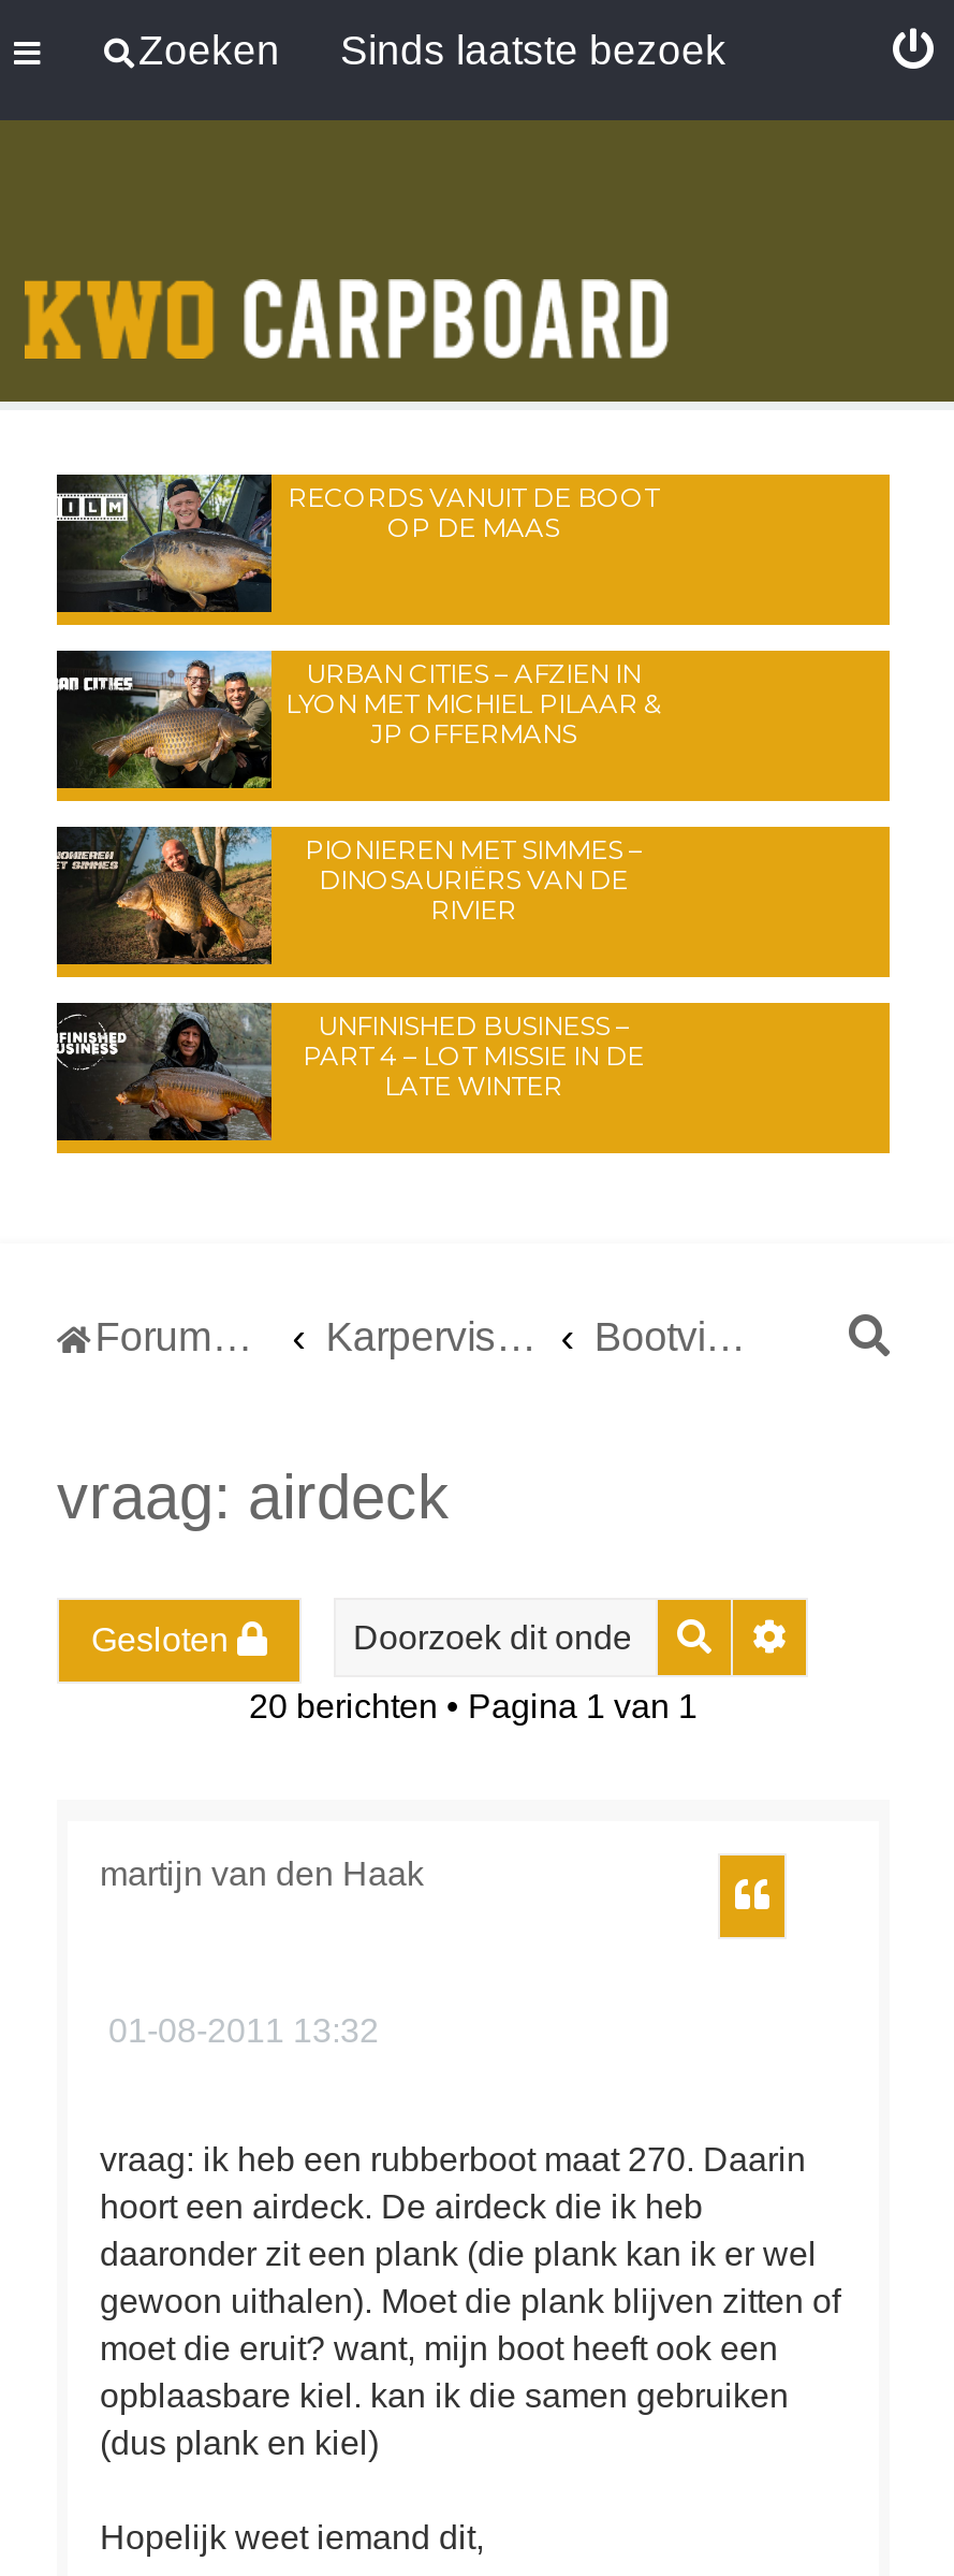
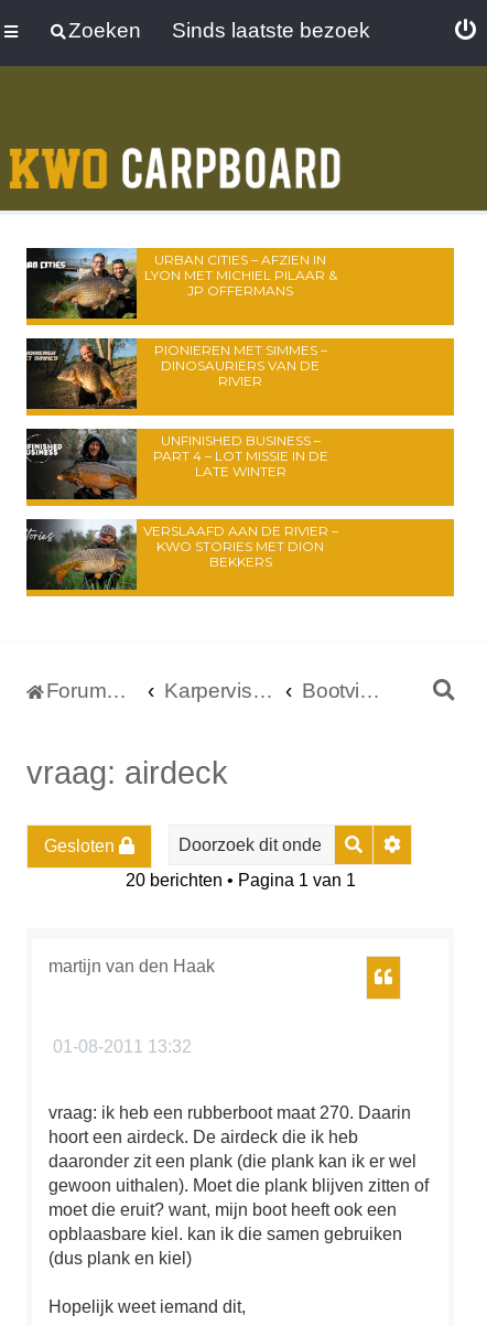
[57,472,659,612] [image] | RECORDS VANUIT DE BOOT | OP DE MAAS -> none
moved [59,646,661,1102] -> [28,246,337,479]: [image] | URBAN CITIES – AFZIEN IN | LYON MET MICHIEL PILAAR & | ... | PART 4 – LOT MISSIE IN DE | LATE WINTER
none -> [26,519,338,591] [image] | VERSLAAFD AAN DE RIVIER – | KWO STORIES MET DION | BEKKERS

